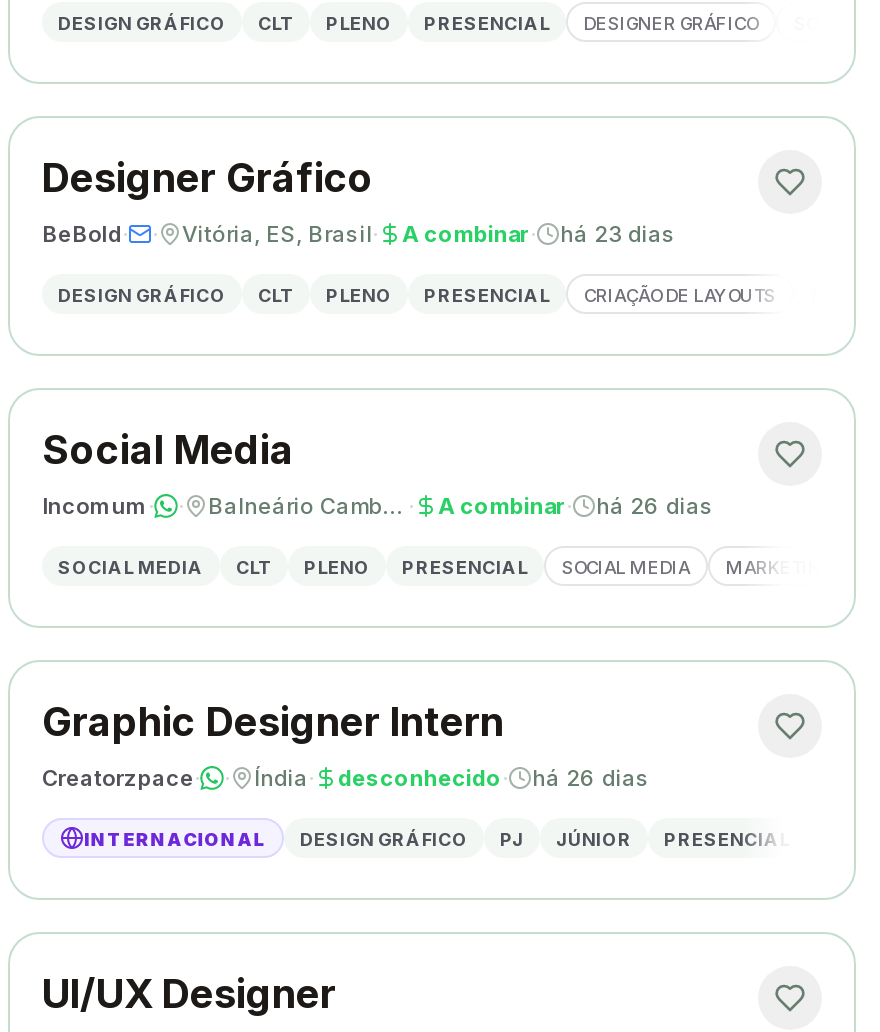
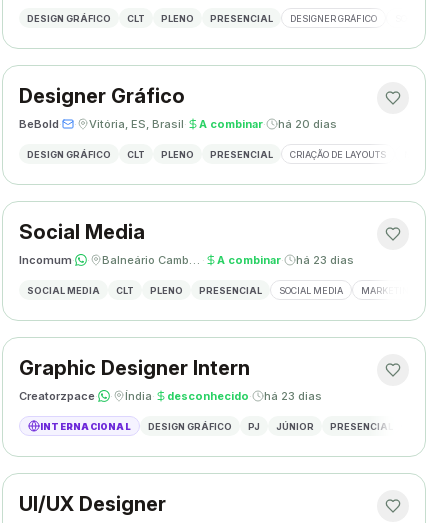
[560,220,676,248] há 23 dias -> [278,117,337,131] há 20 dias
[596,492,714,520] há 26 dias -> [296,253,354,267] há 23 dias
[532,764,650,792] há 26 dias -> [264,389,322,403] há 23 dias

